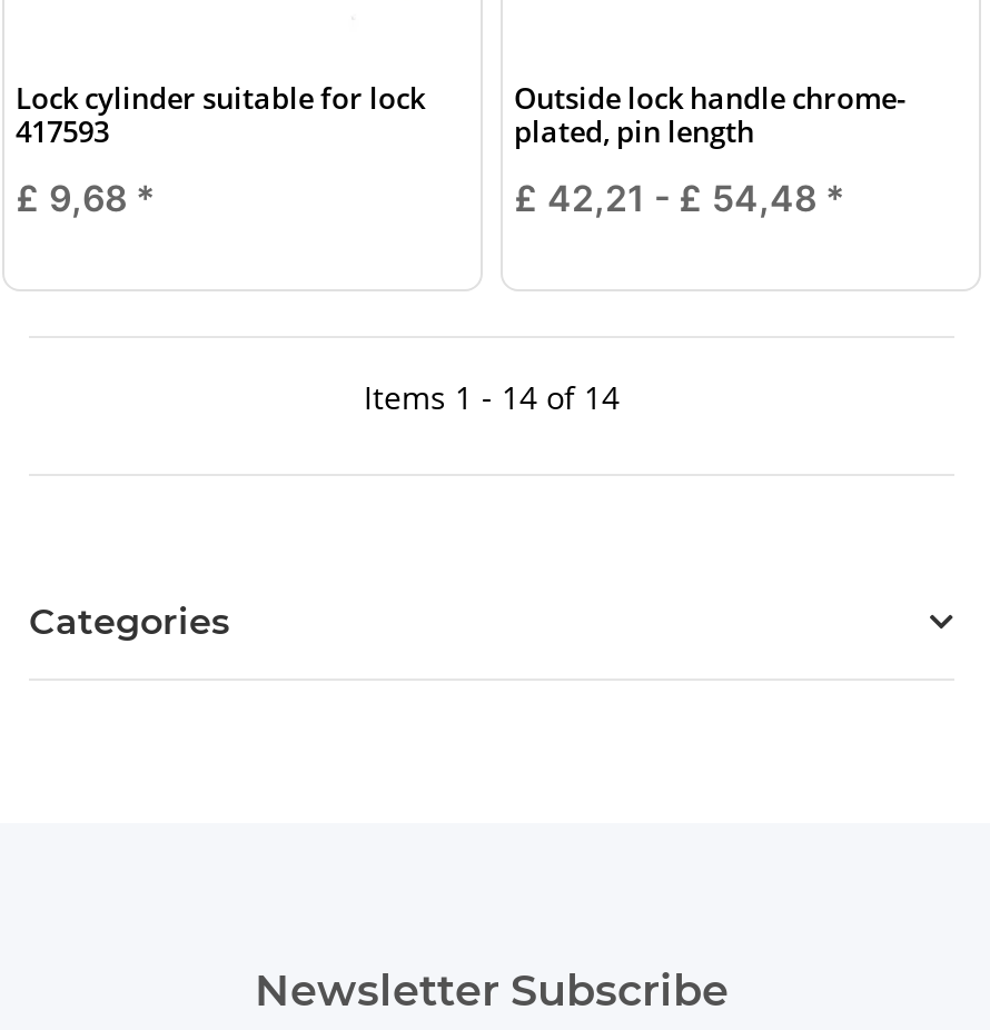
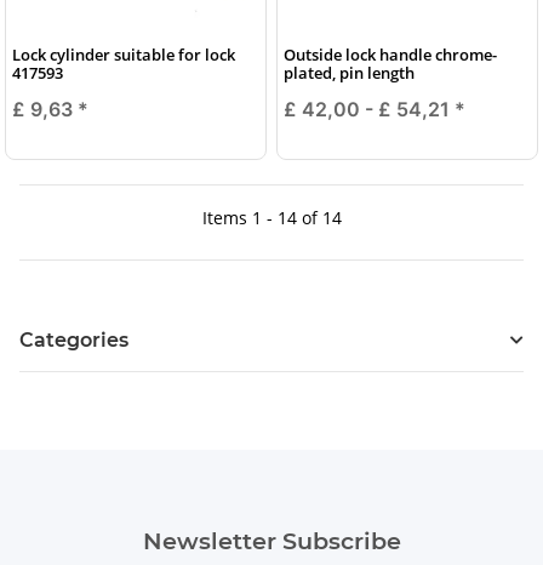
[16,176,156,220] £ 9,68 * -> [12,97,88,121] £ 9,63 *
[514,176,845,220] £ 42,21 - £ 54,48 * -> [284,97,465,121] £ 42,00 - £ 54,21 *

